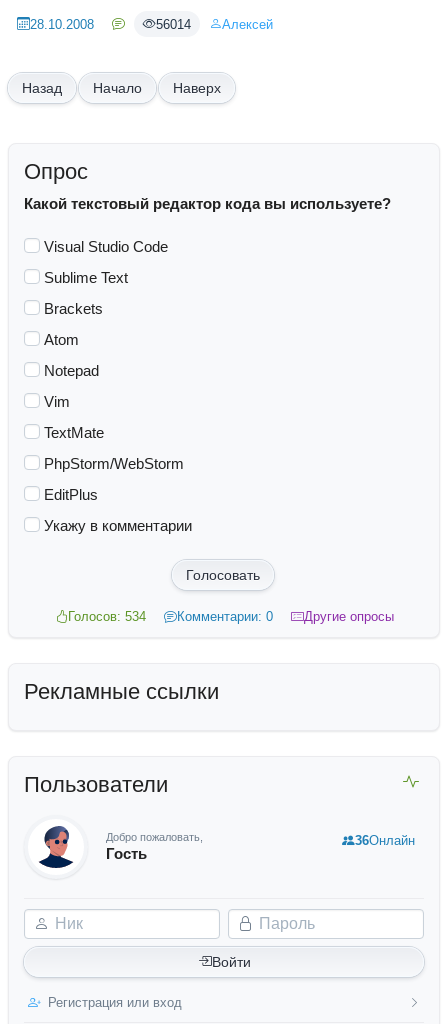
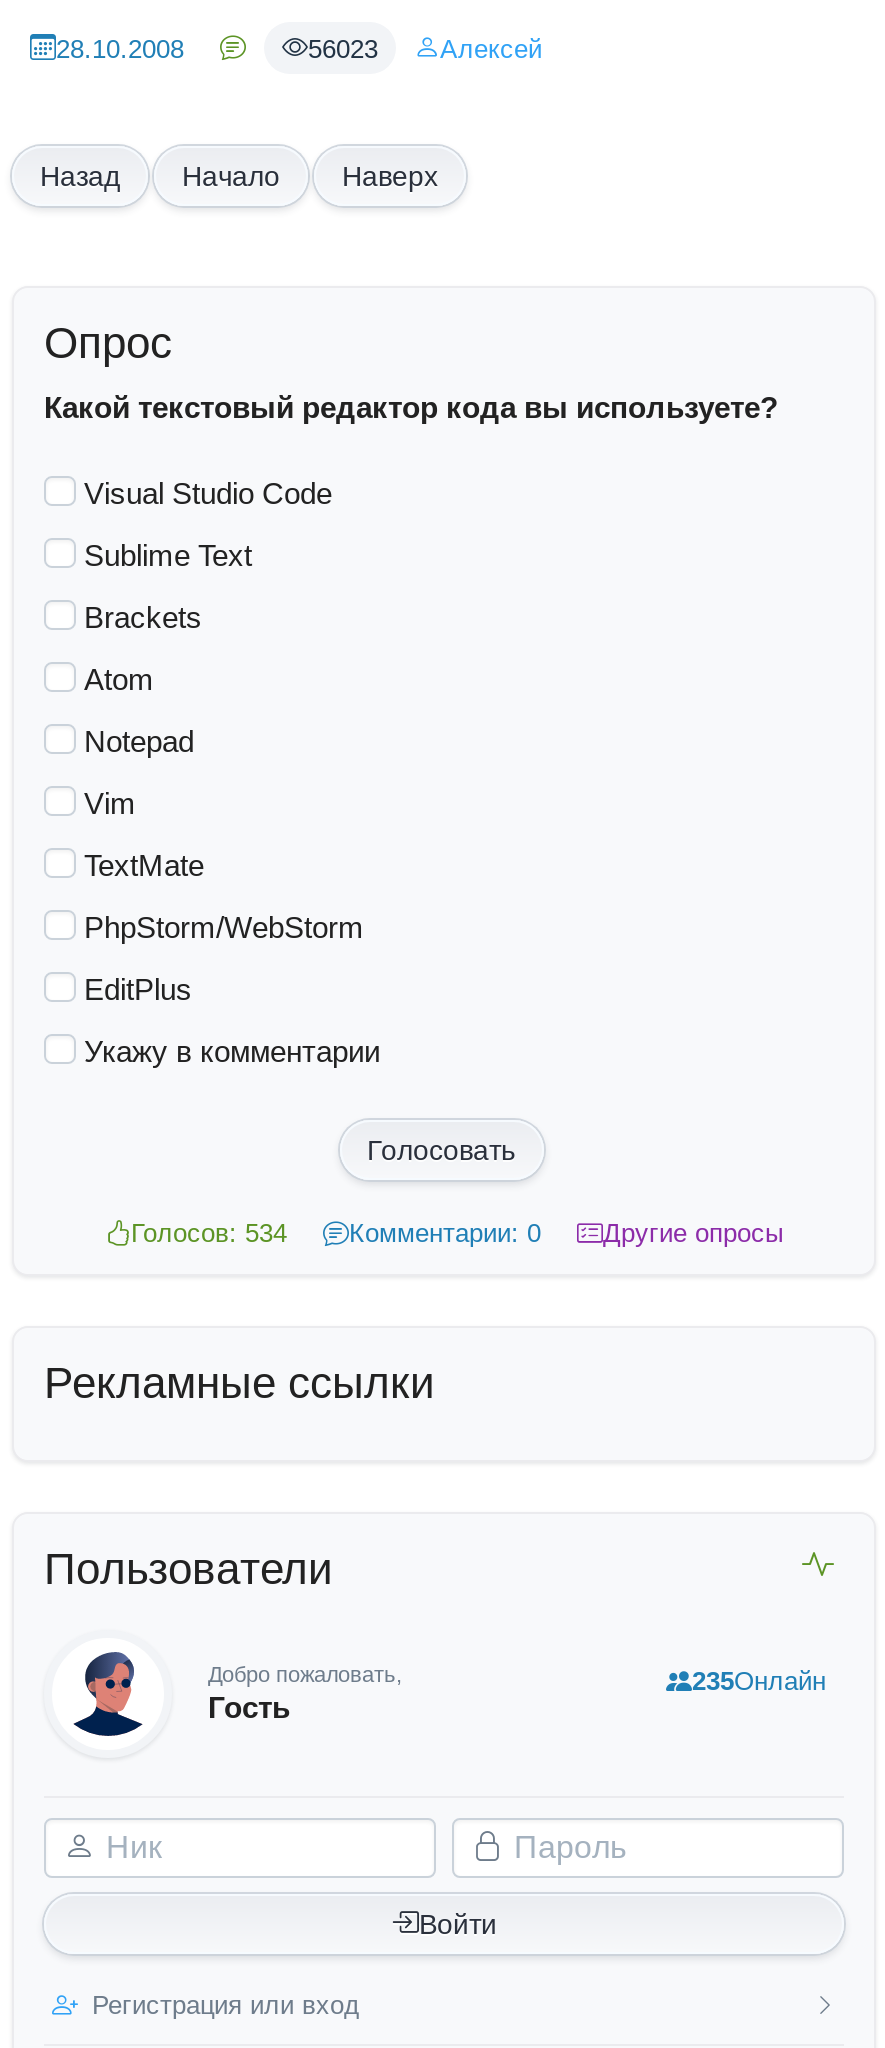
[156,16,191,31] 56014 -> [308,33,378,63] 56023
[355,833,415,848] 36Онлайн -> [692,1666,826,1696] 235Онлайн

